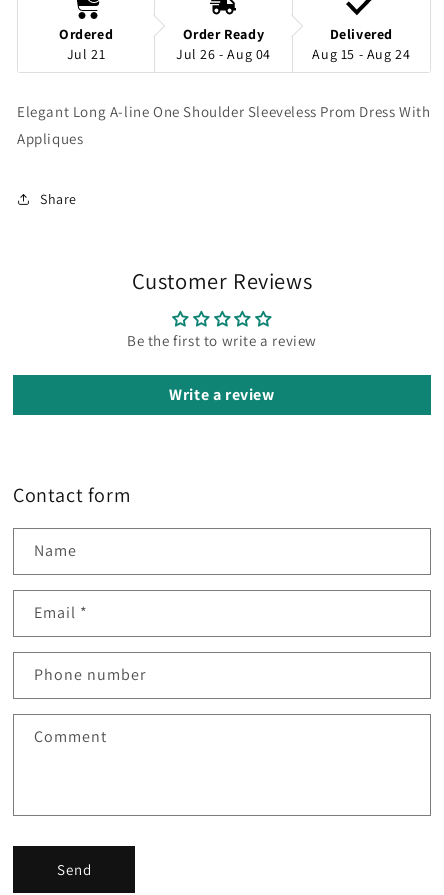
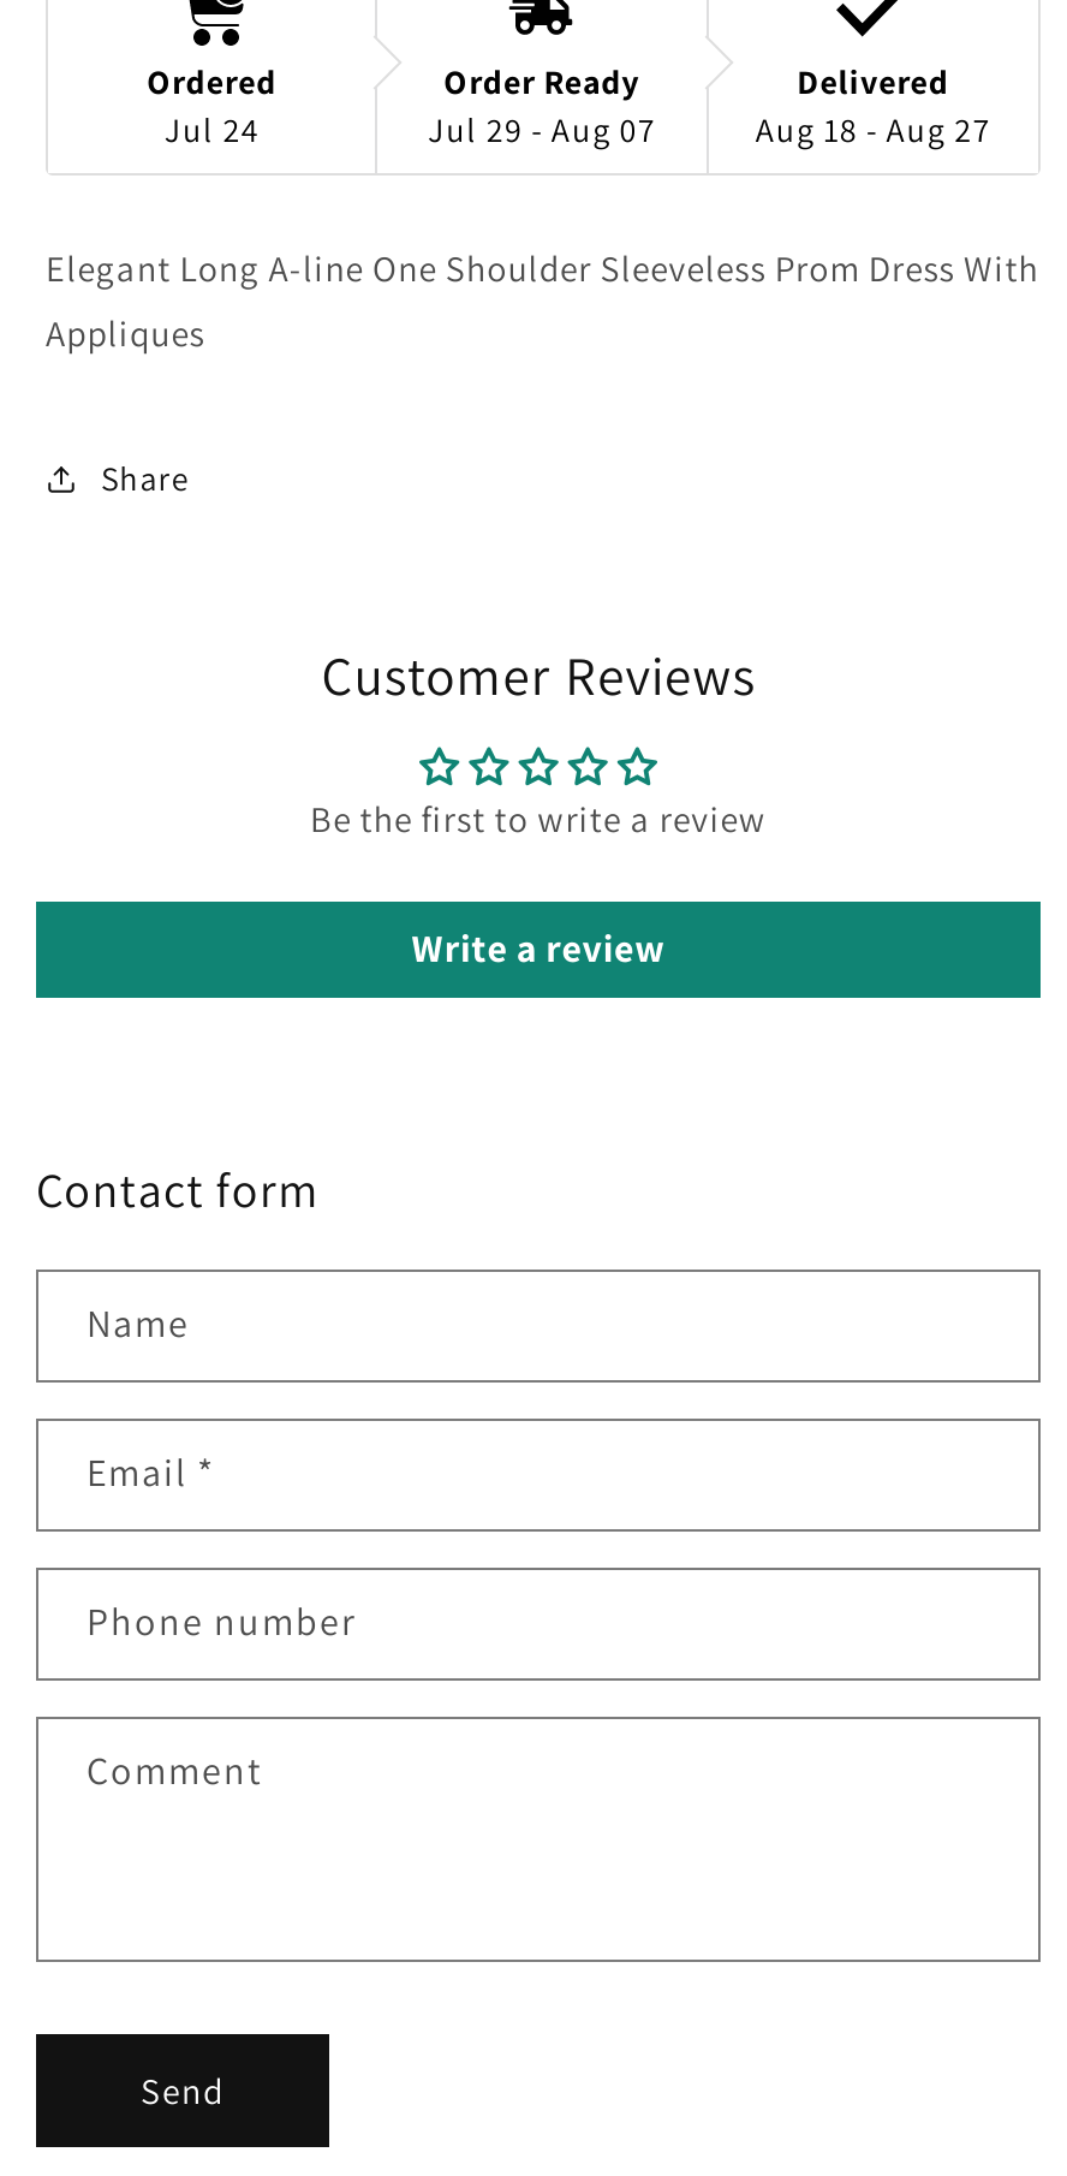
[67,45,105,63] Jul 21 -> [164,108,260,151] Jul 24
[176,45,271,63] Jul 26 - Aug 04 -> [428,108,656,151] Jul 29 - Aug 07
[312,45,410,63] Aug 15 - Aug 24 -> [755,108,991,151] Aug 18 - Aug 27

